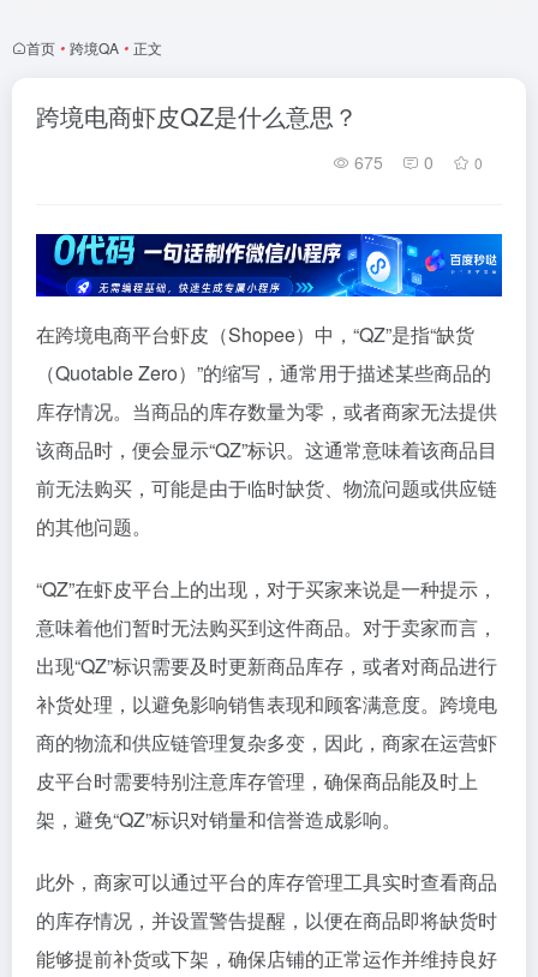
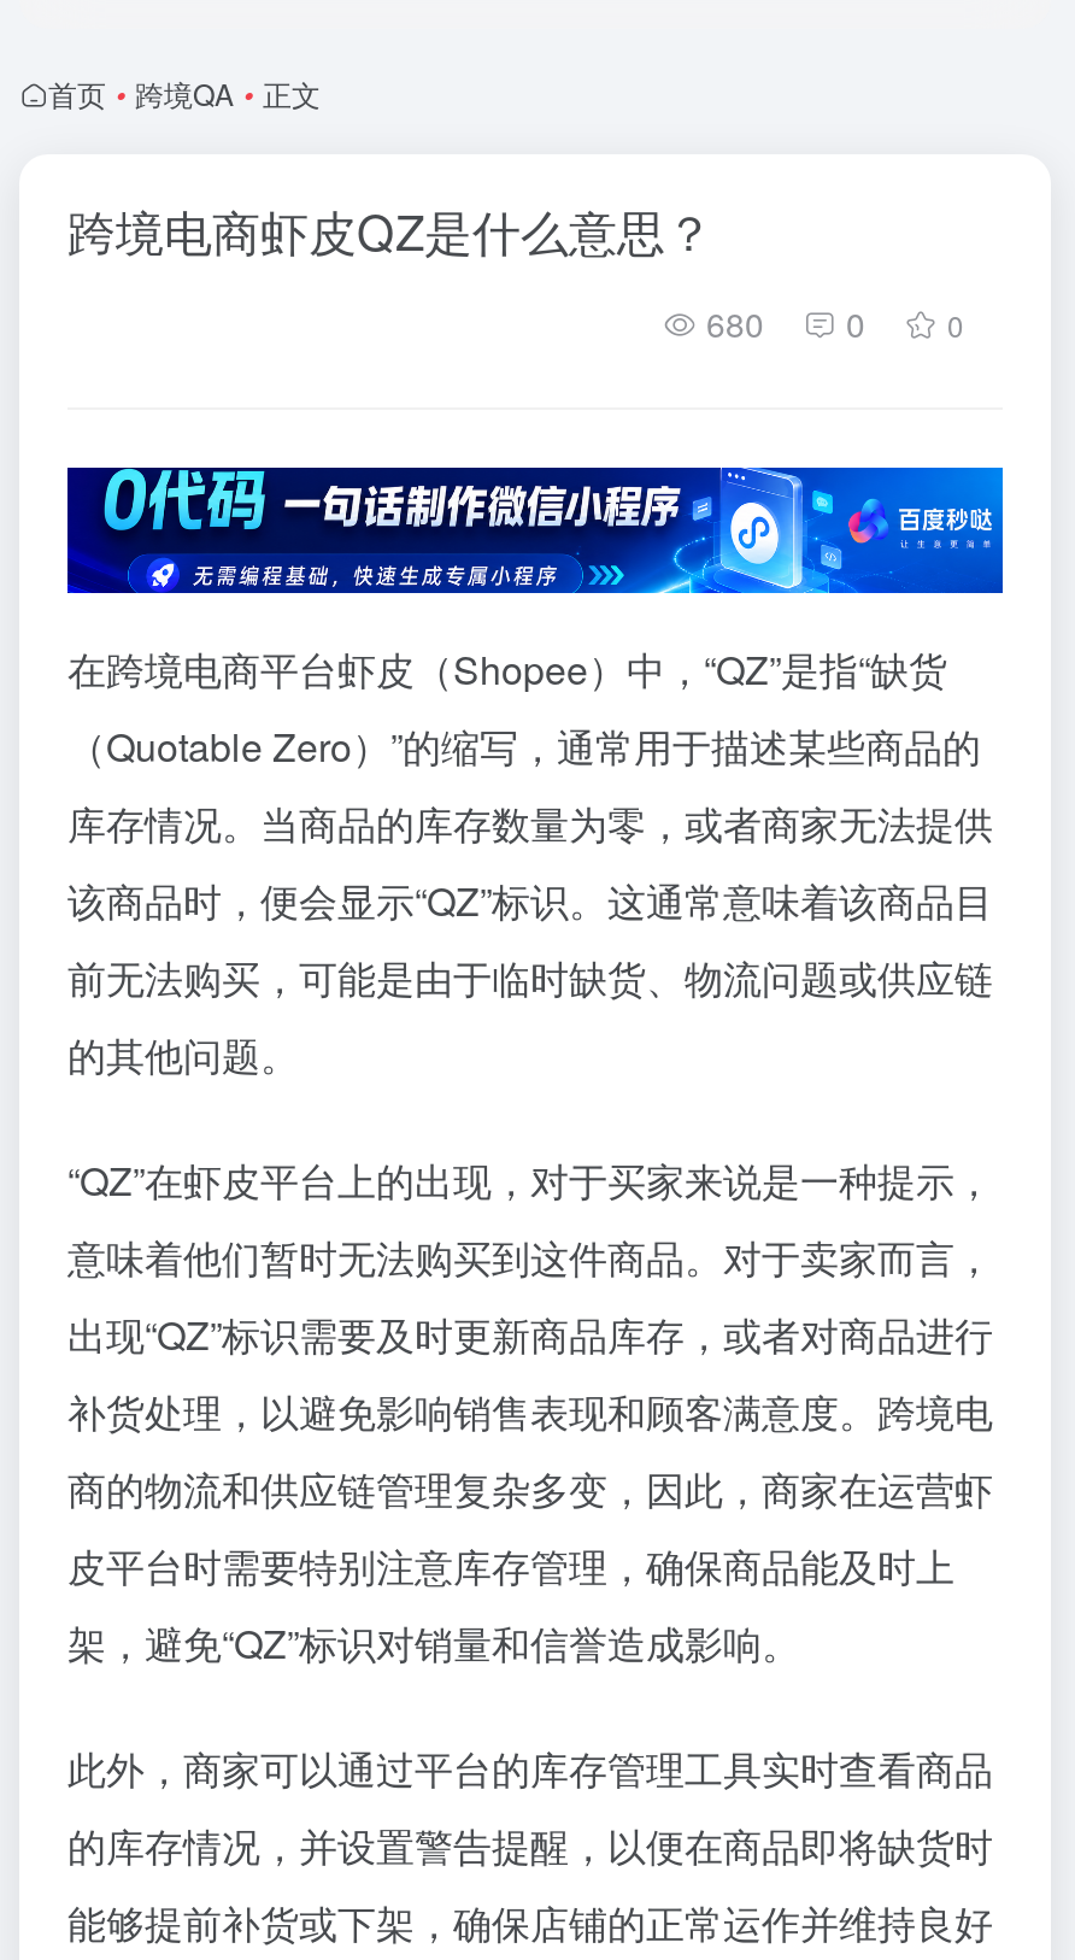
[349,150,483,174] 675 0 0 -> [697,299,964,347] 680 0 0

